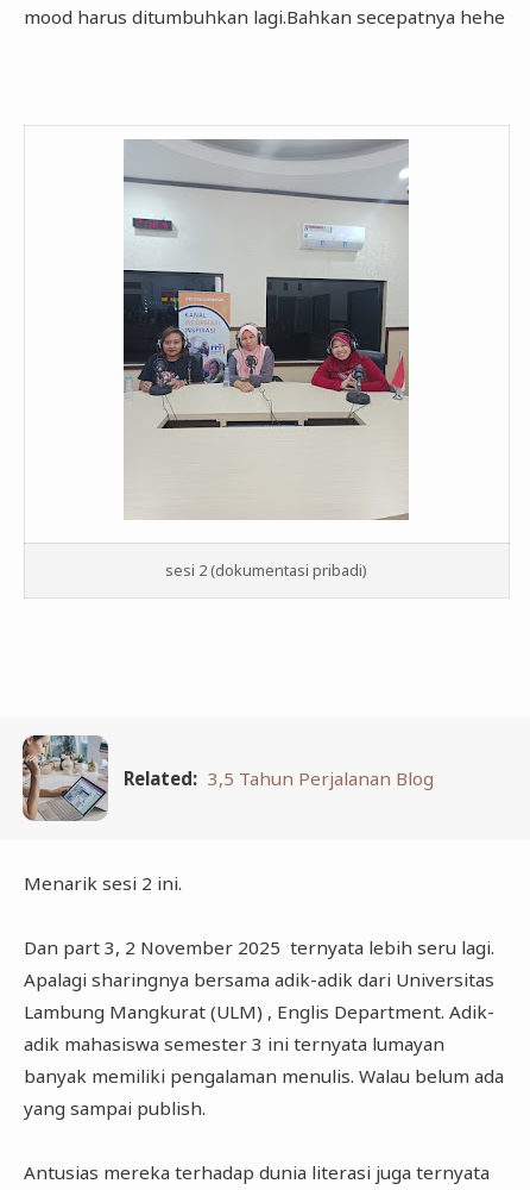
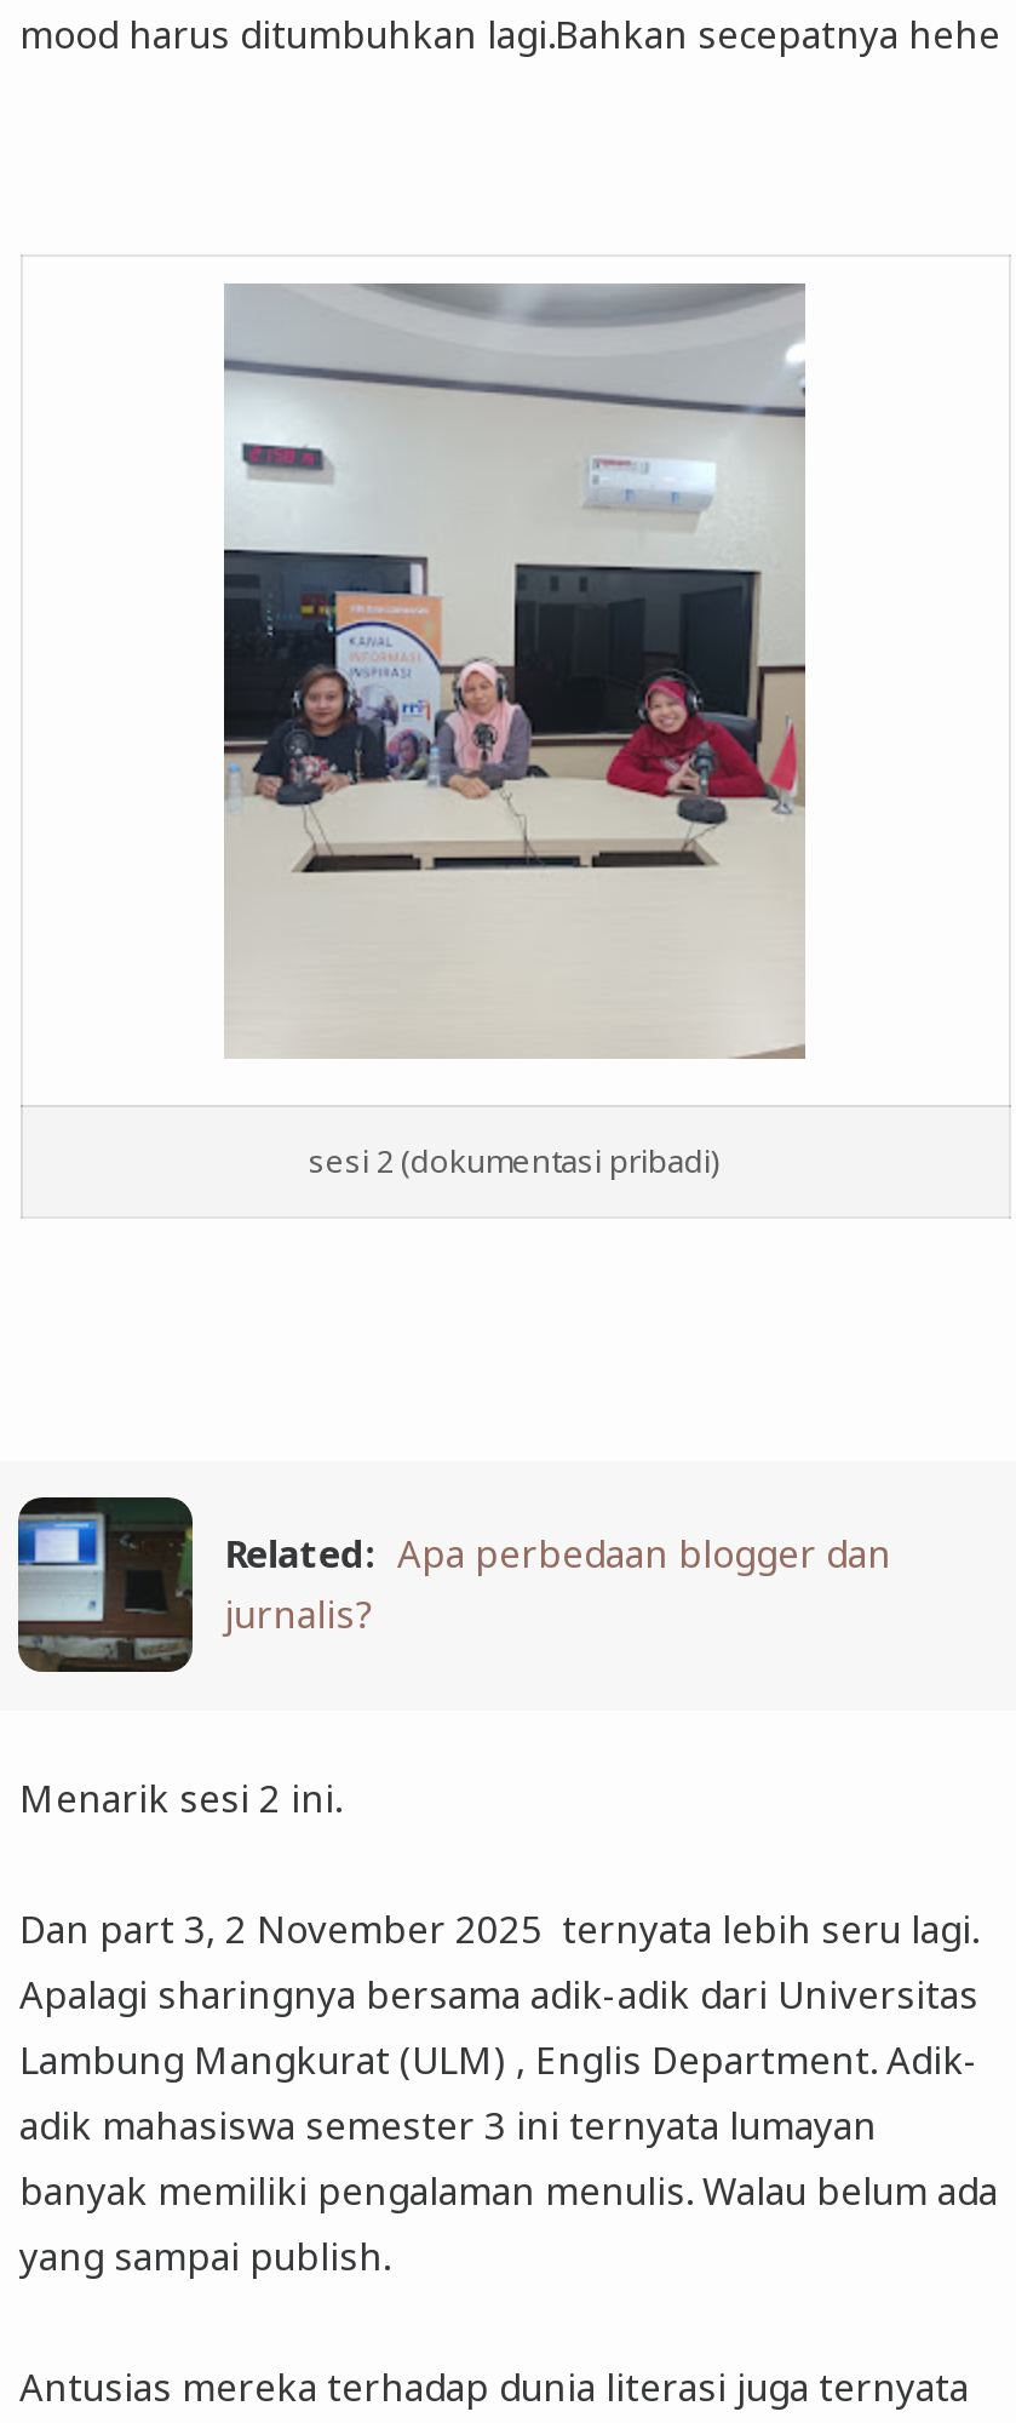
[21,734,434,821] [image] | Related: 3,5 Tahun Perjalanan Blog -> [16,1495,891,1674] [image] | Related: Apa perbedaan blogger dan | jurnalis?

